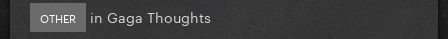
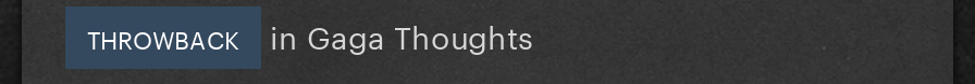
[40,8,76,26] OTHER -> [87,17,239,56] THROWBACK

